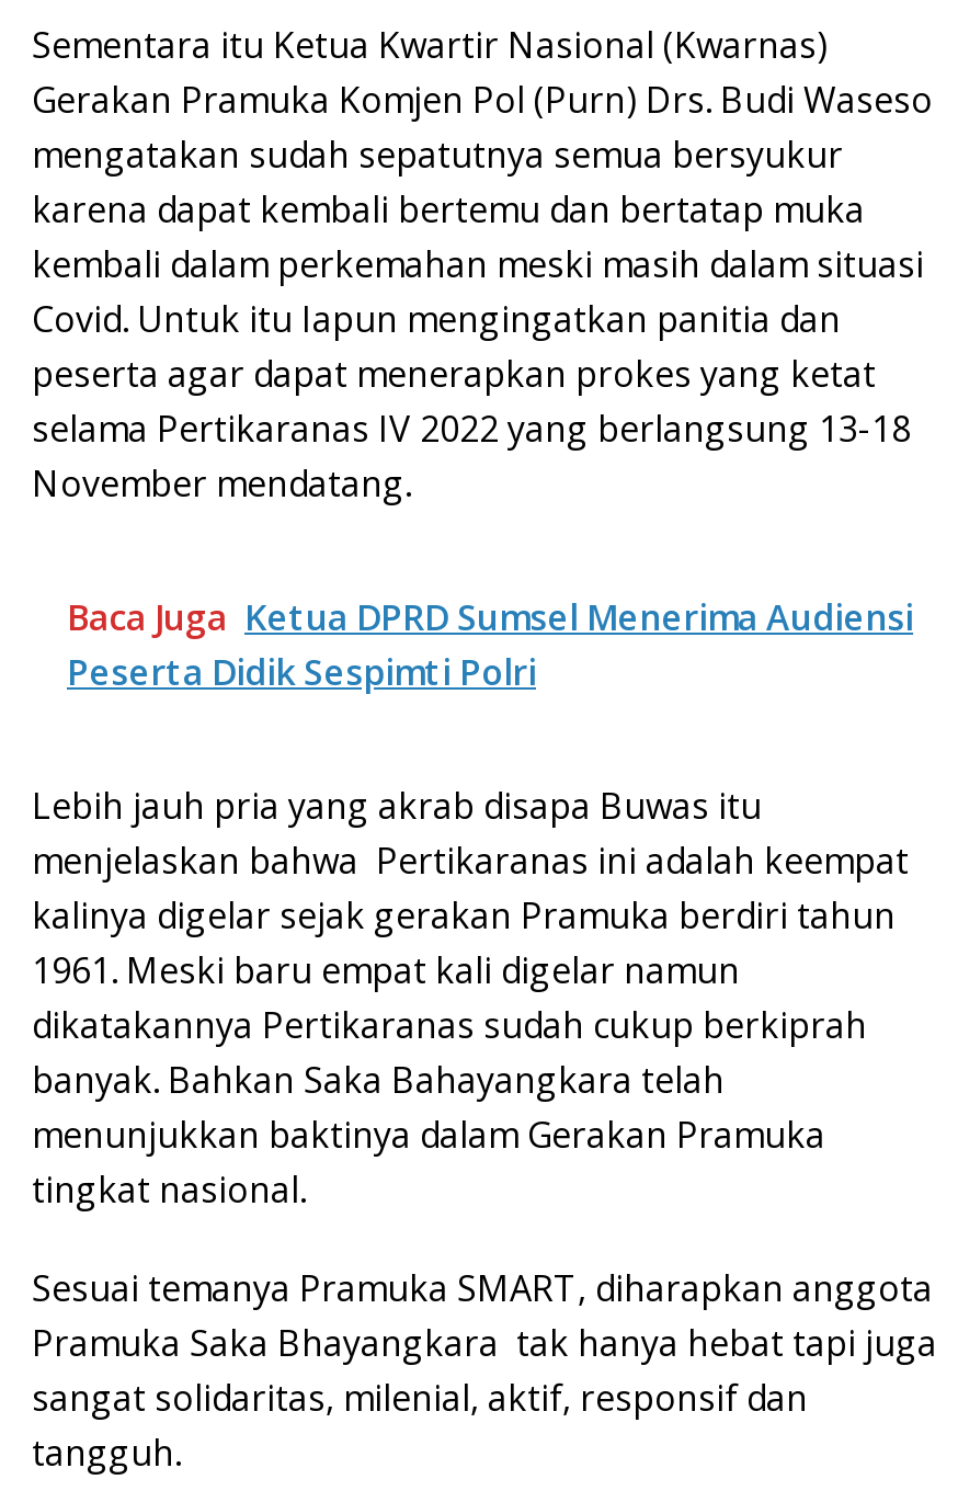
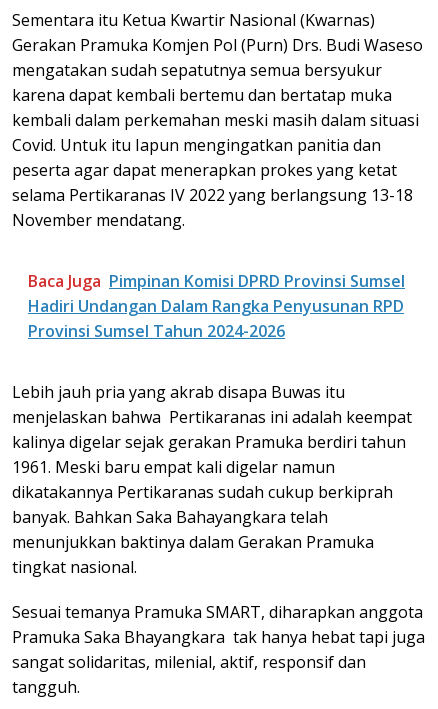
[67,593,913,696] Baca Juga Ketua DPRD Sumsel Menerima Audiensi | Peserta Didik Sespimti Polri -> [28,270,405,342] Baca Juga Pimpinan Komisi DPRD Provinsi Sumsel | Hadiri Undangan Dalam Rangka Penyusunan RPD | Provinsi Sumsel Tahun 2024-2026

